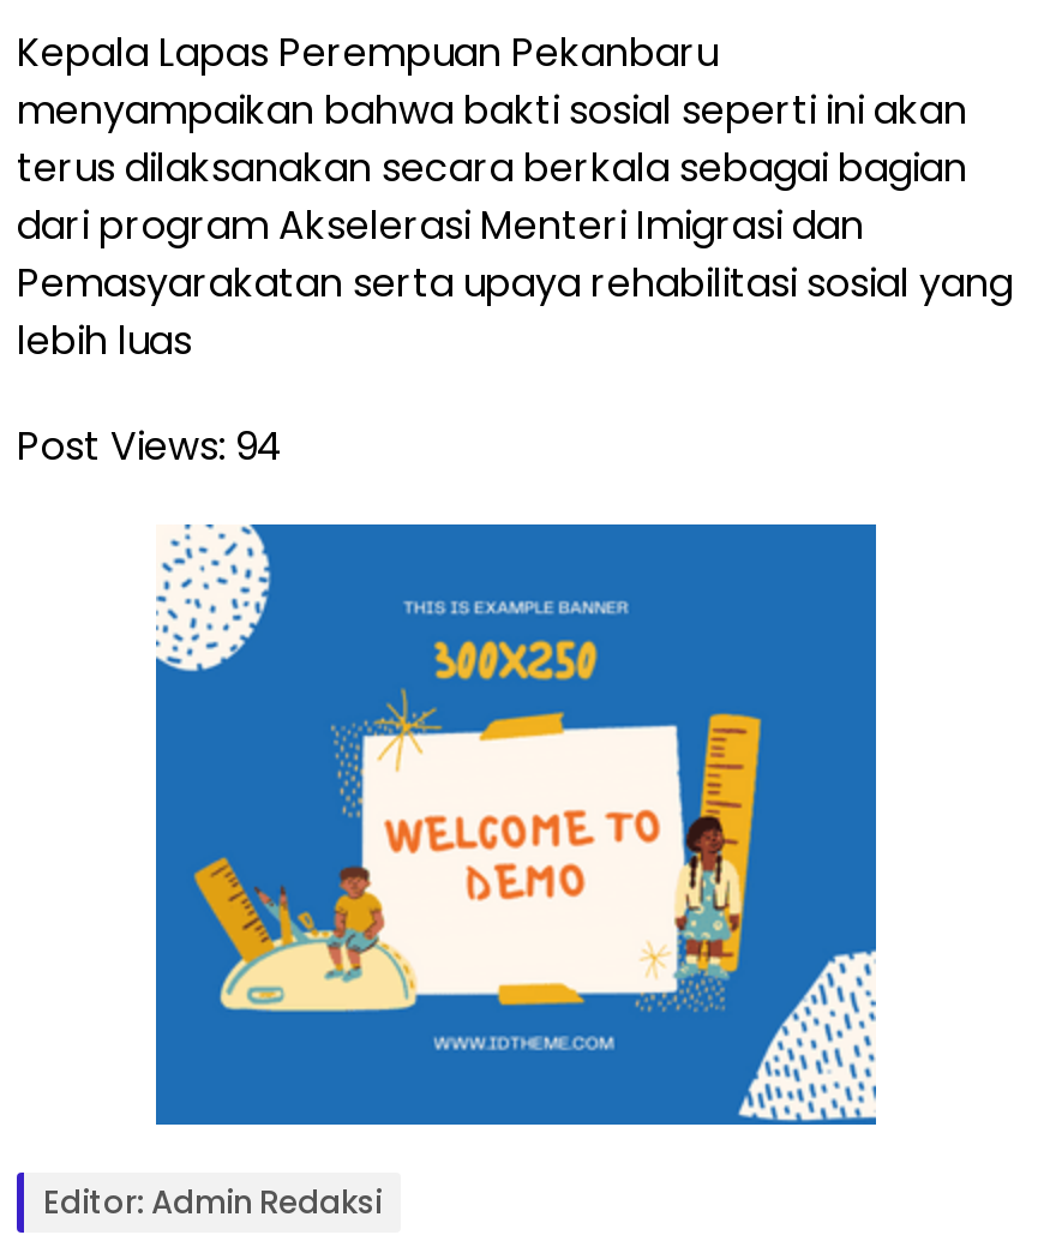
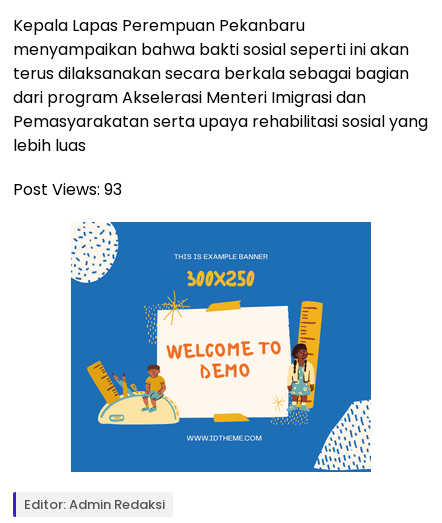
[17,418,283,473] Post Views: 94 -> [13,178,122,201] Post Views: 93

